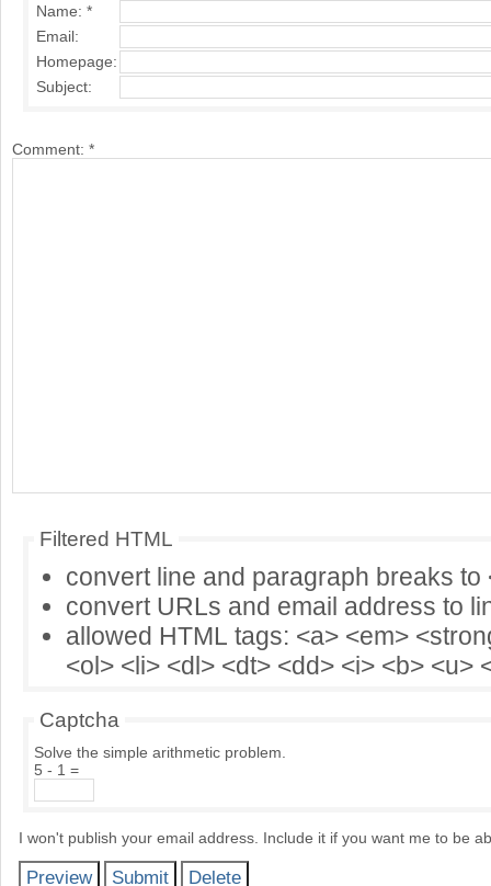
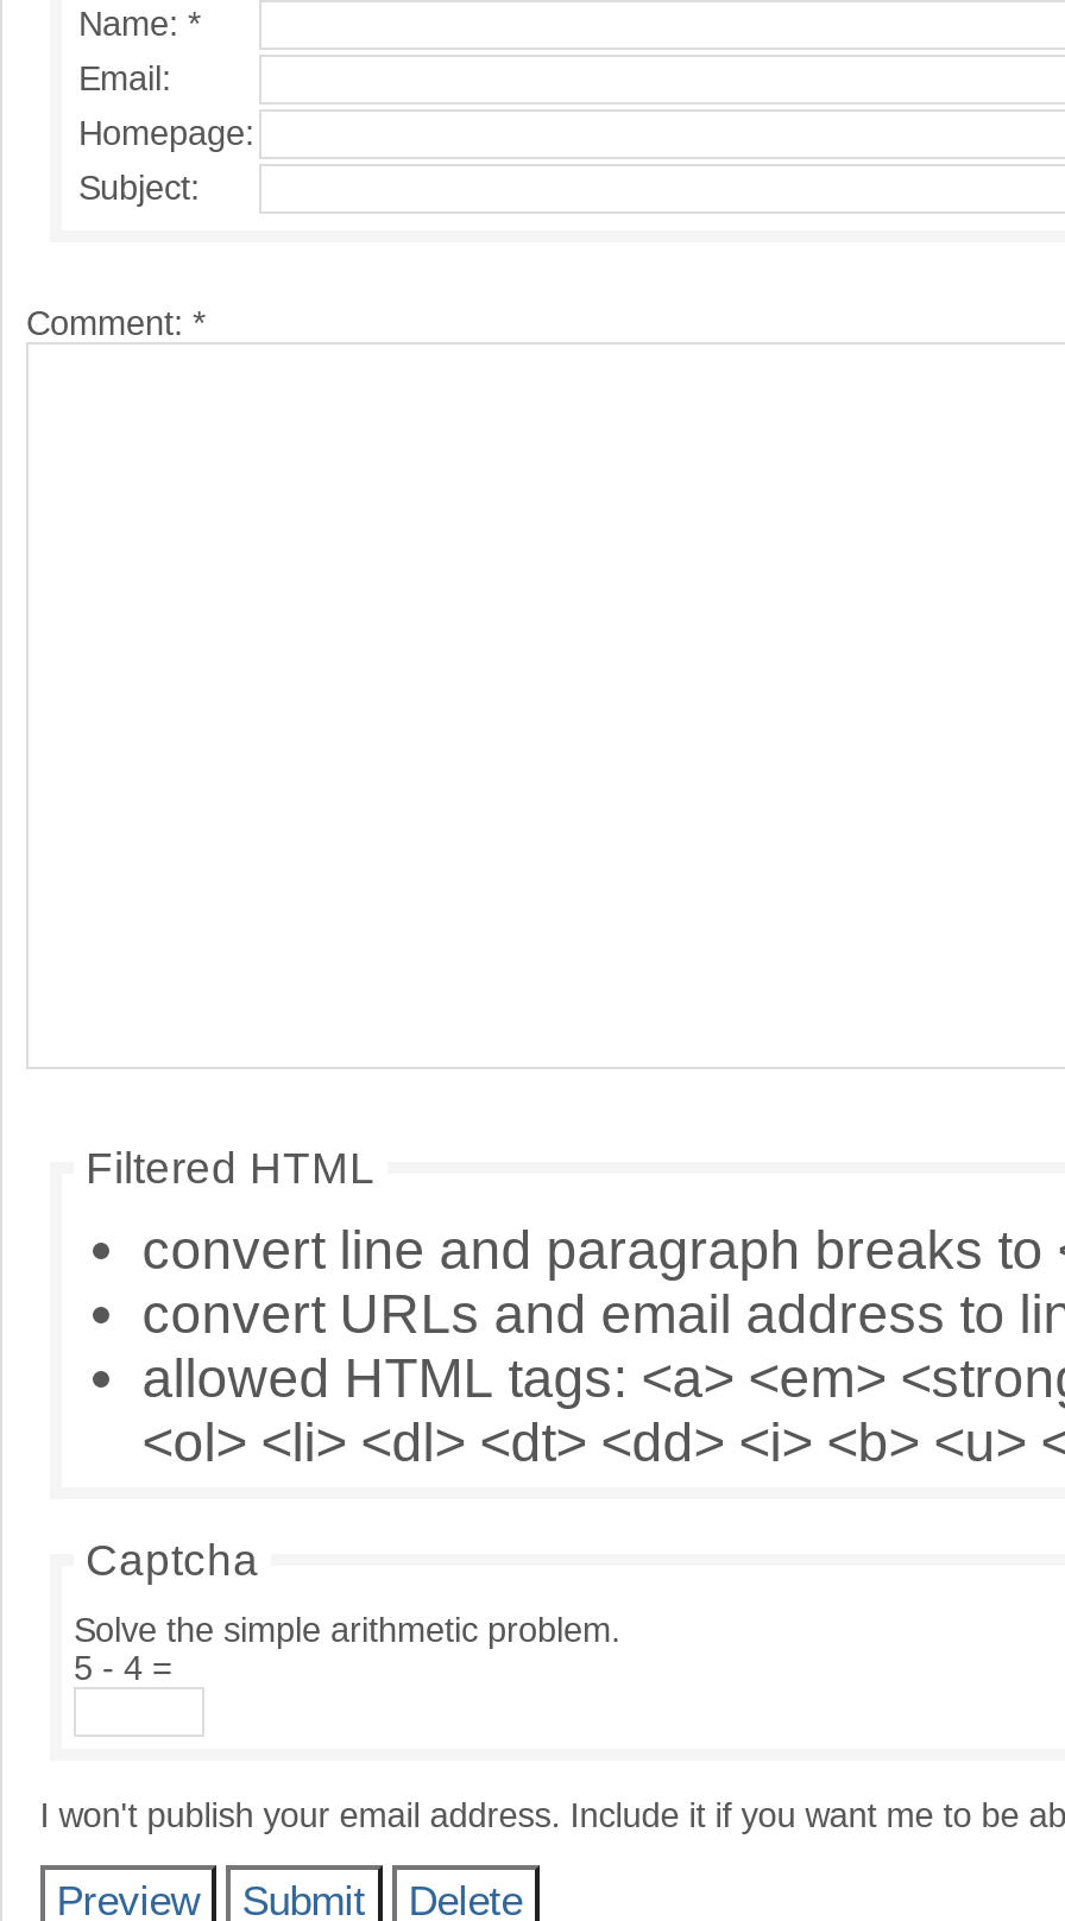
[34,761,79,778] 5 - 1 = -> [74,1648,171,1686] 5 - 4 =

